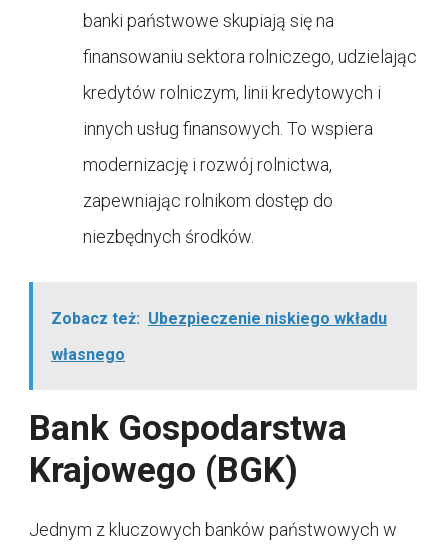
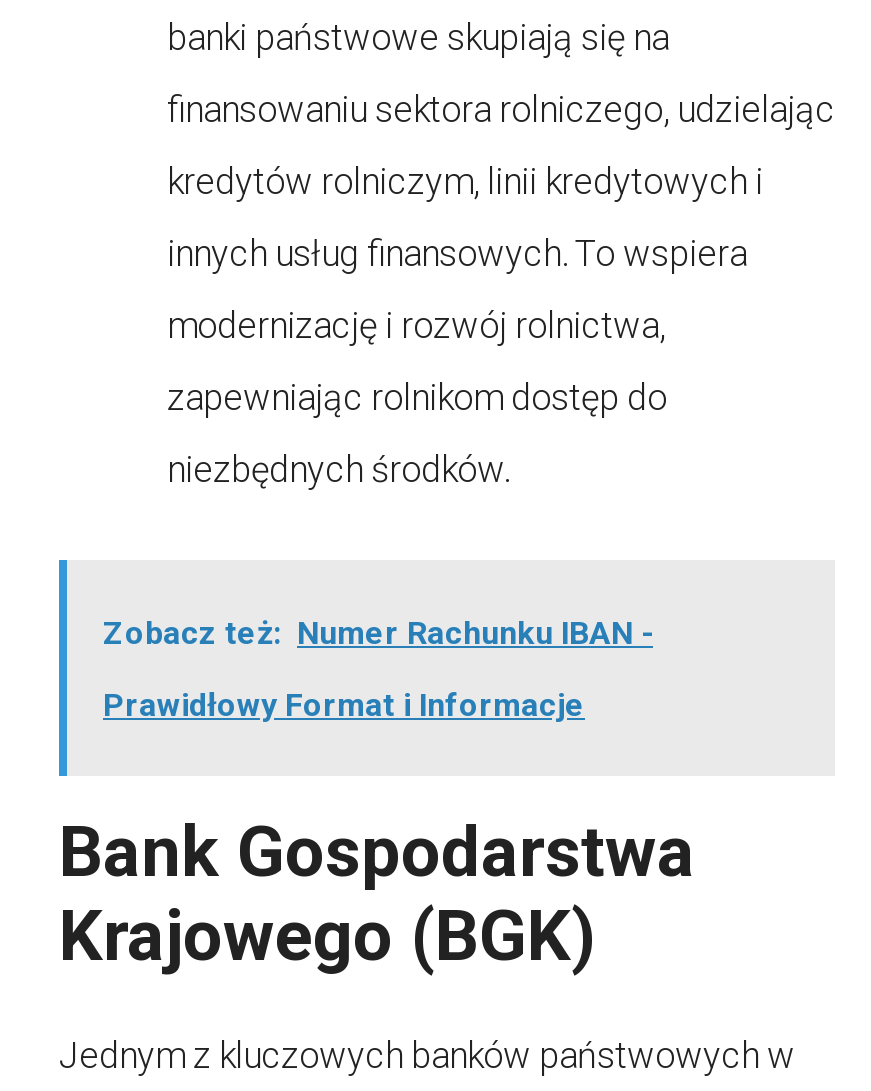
[51,309,387,328] Zobacz też: Ubezpieczenie niskiego wkładu -> [103,613,653,651] Zobacz też: Numer Rachunku IBAN -
[51,345,125,364] własnego -> [103,685,585,723] Prawidłowy Format i Informacje

